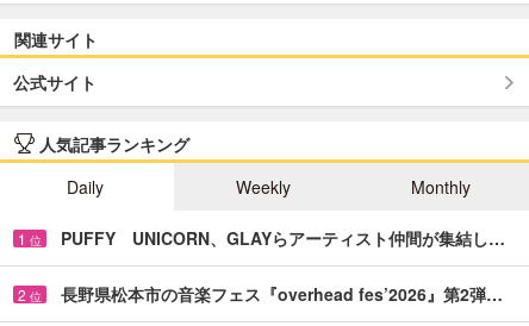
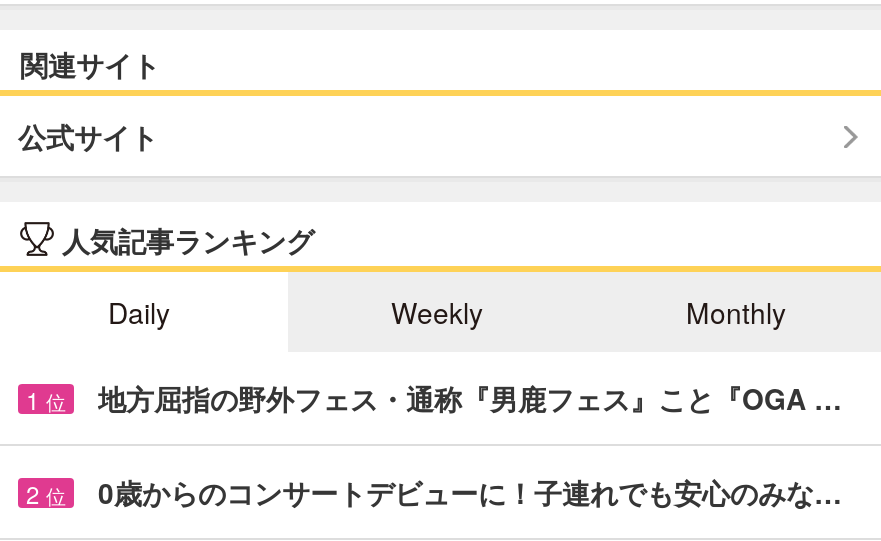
[61,226,505,249] PUFFY UNICORN、GLAYらアーティスト仲間が集結し… -> [98,377,842,417] 地方屈指の野外フェス・通称『男鹿フェス』こと『OGA …
[61,282,503,305] 長野県松本市の音楽フェス『overhead fes’2026』第2弾… -> [98,471,842,511] 0歳からのコンサートデビューに！子連れでも安心のみな…

